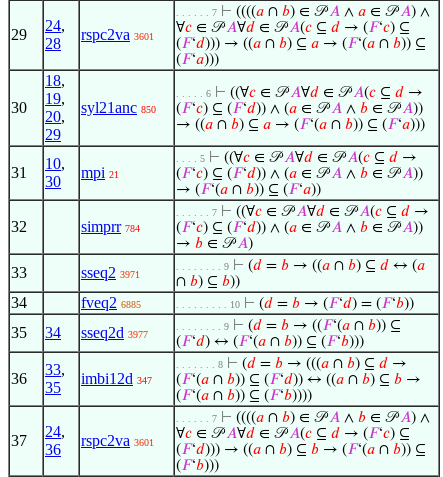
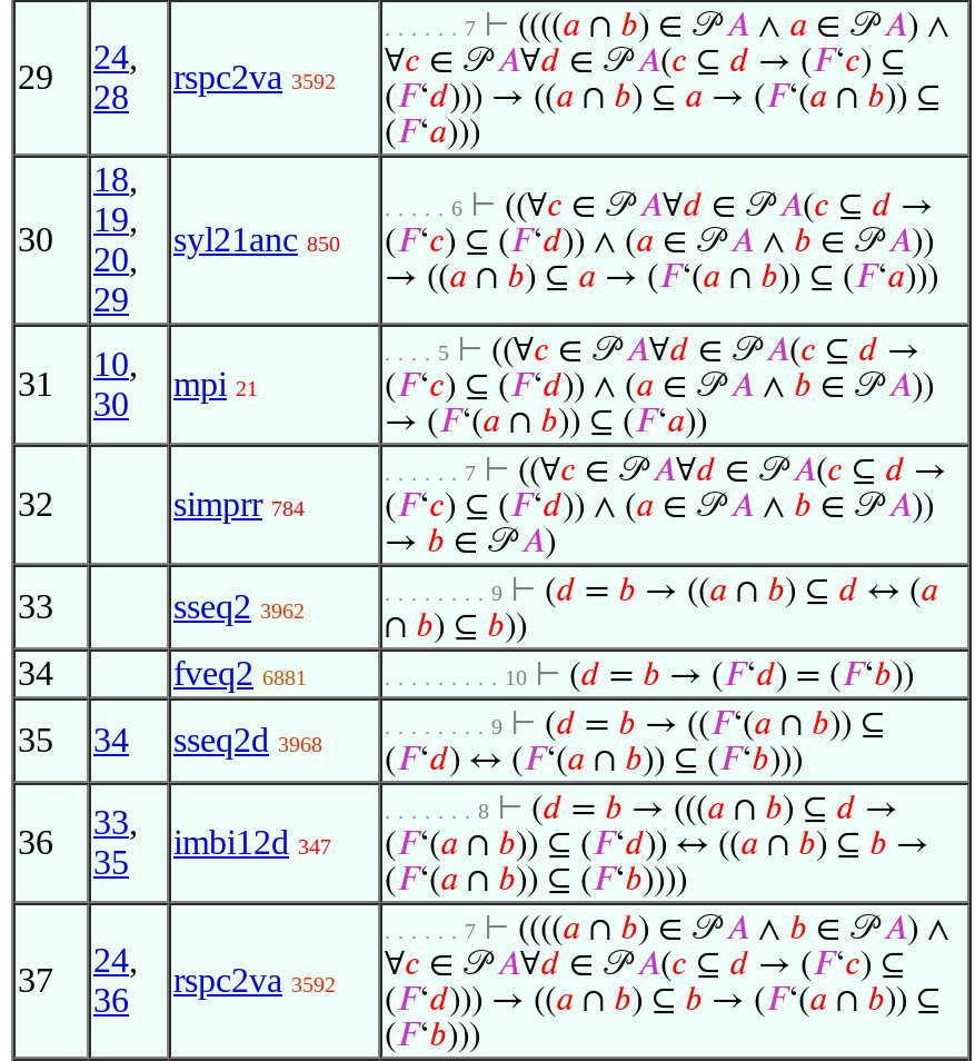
[81,26,154,43] rspc2va 3601 -> [173,58,336,96] rspc2va 3592
[81,264,140,281] sseq2 3971 -> [173,587,305,625] sseq2 3962
[81,294,141,311] fveq2 6885 -> [173,654,307,692] fveq2 6881
[81,324,148,341] sseq2d 3977 -> [173,721,322,758] sseq2d 3968
[81,432,154,449] rspc2va 3601 -> [173,961,336,999] rspc2va 3592

